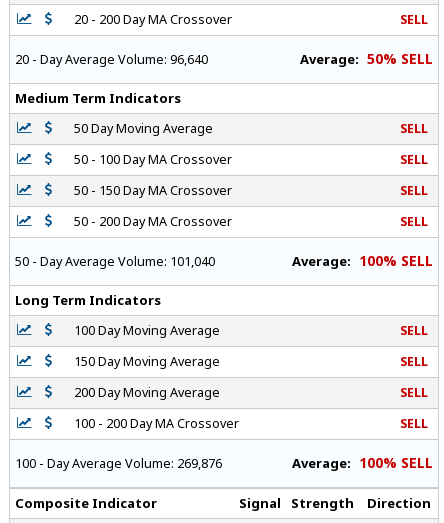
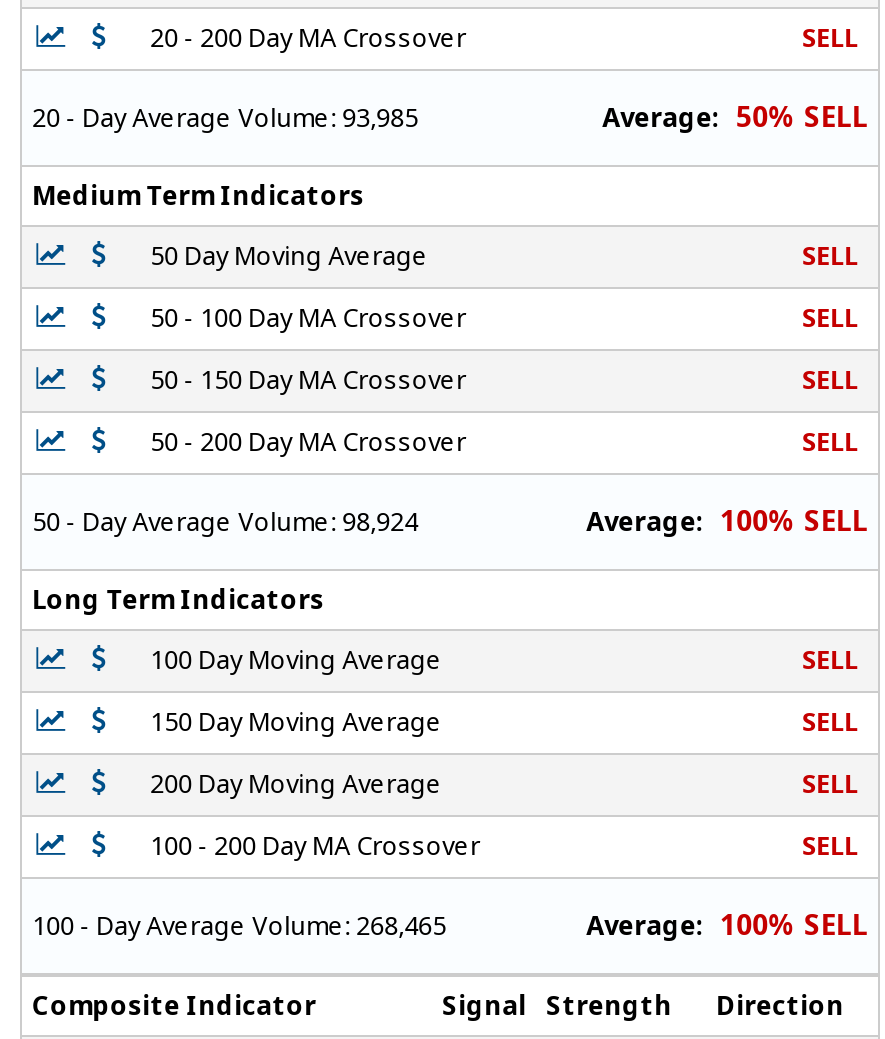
[15,51,208,68] 20 - Day Average Volume: 96,640 -> [32,102,418,136] 20 - Day Average Volume: 93,985
[15,253,215,270] 50 - Day Average Volume: 101,040 -> [32,506,418,540] 50 - Day Average Volume: 98,924
[15,455,222,472] 100 - Day Average Volume: 269,876 -> [32,910,446,944] 100 - Day Average Volume: 268,465

